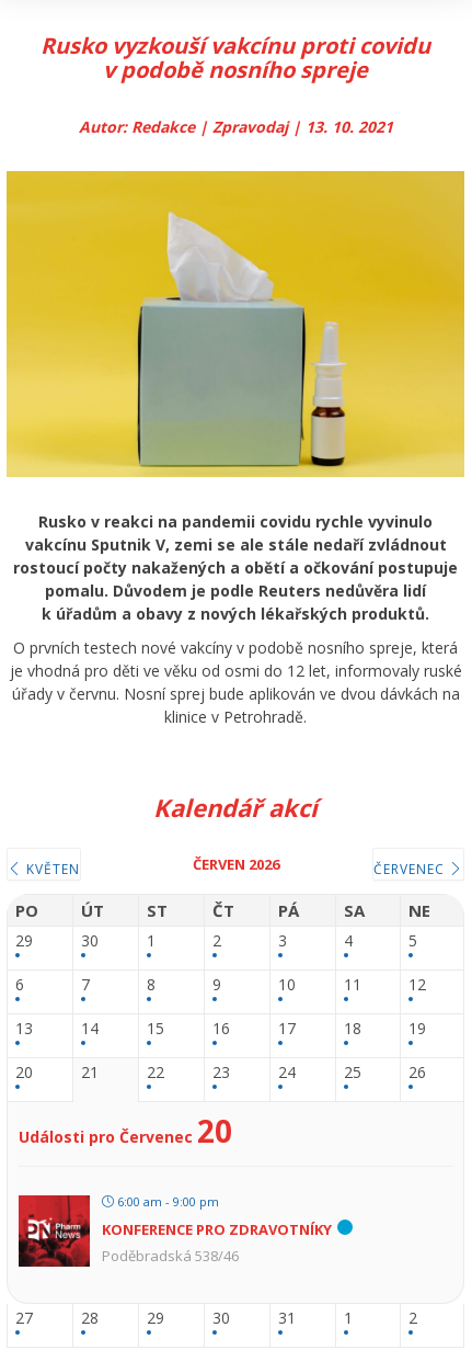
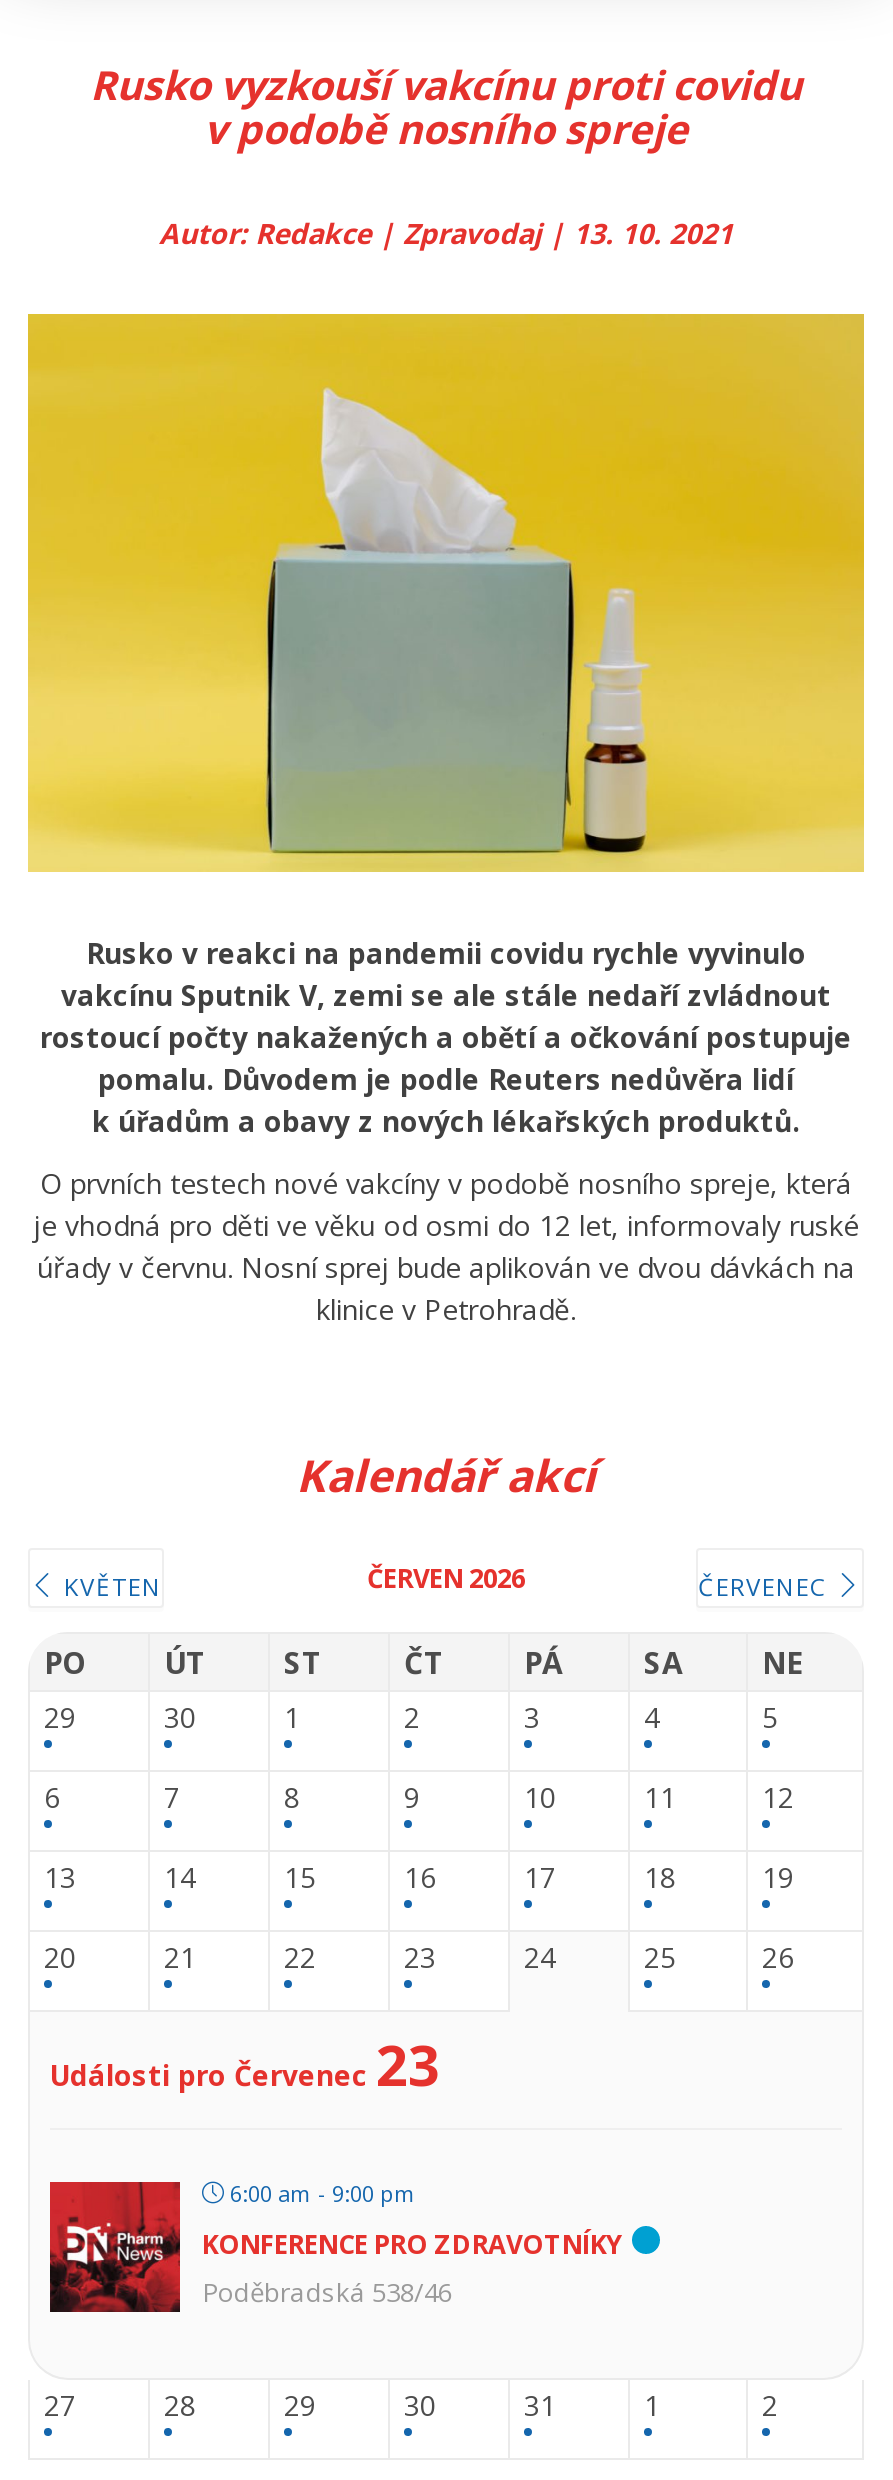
[19,1110,232,1151] Události pro Červenec 20 -> [50,2026,440,2102] Události pro Červenec 23

